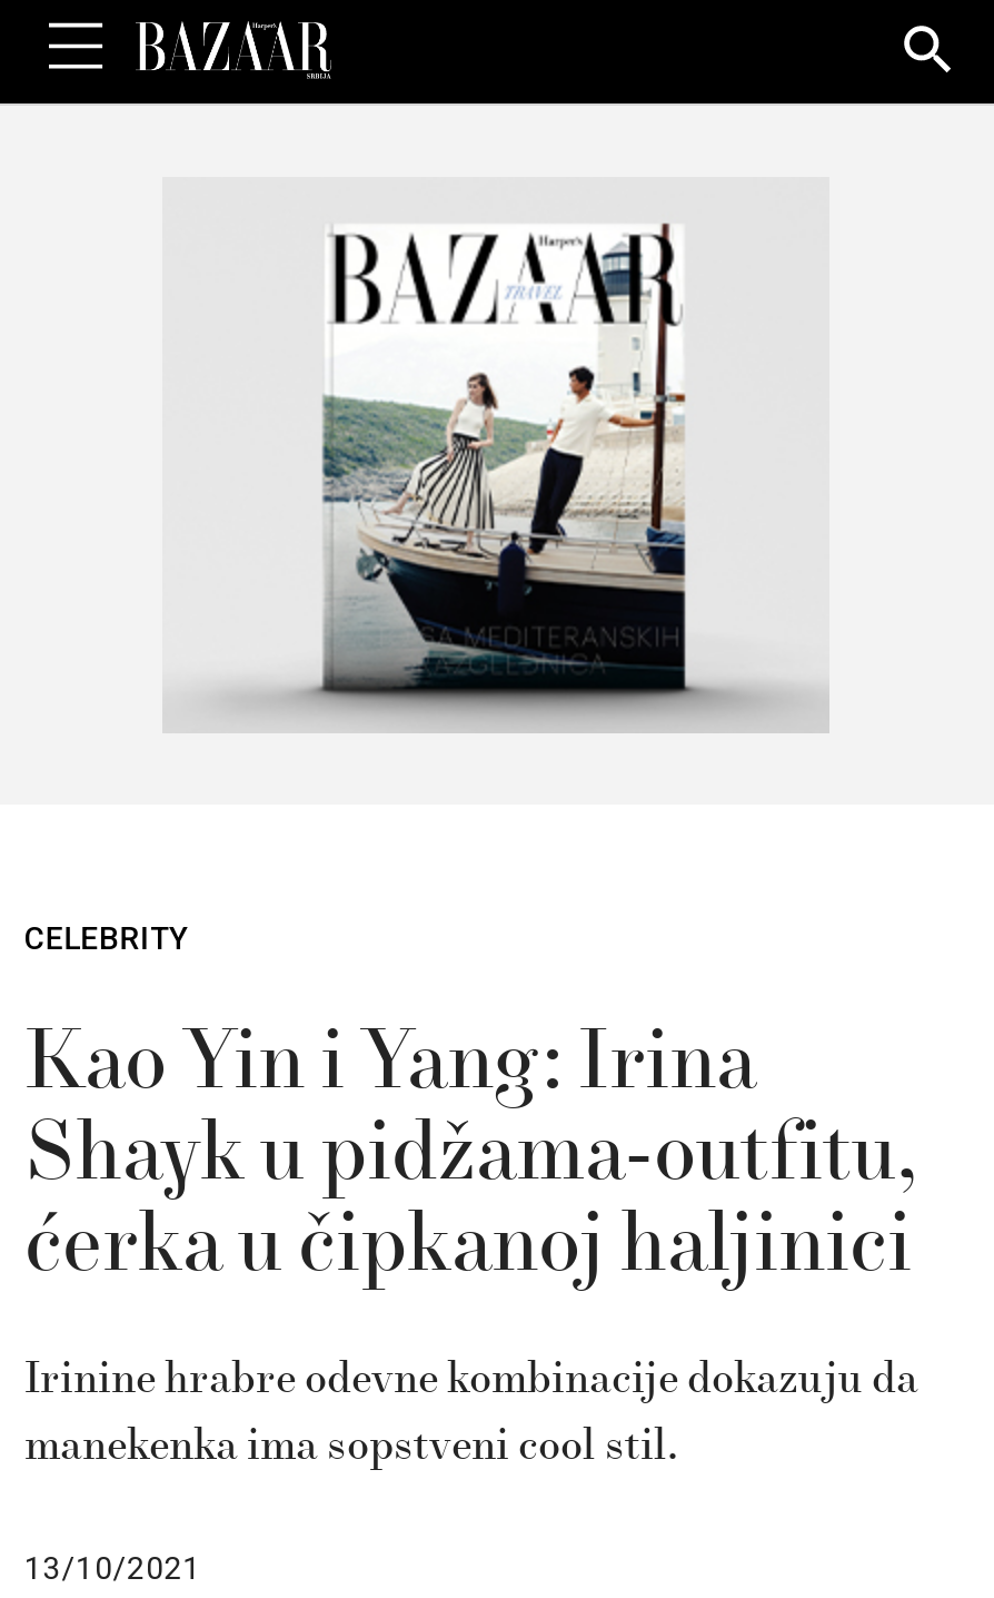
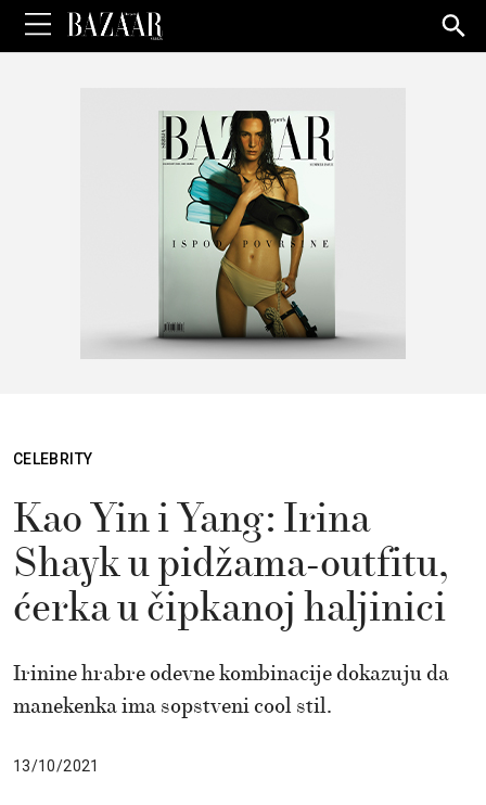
[322,221,687,689] [image] -> [159,110,335,336] [image]

